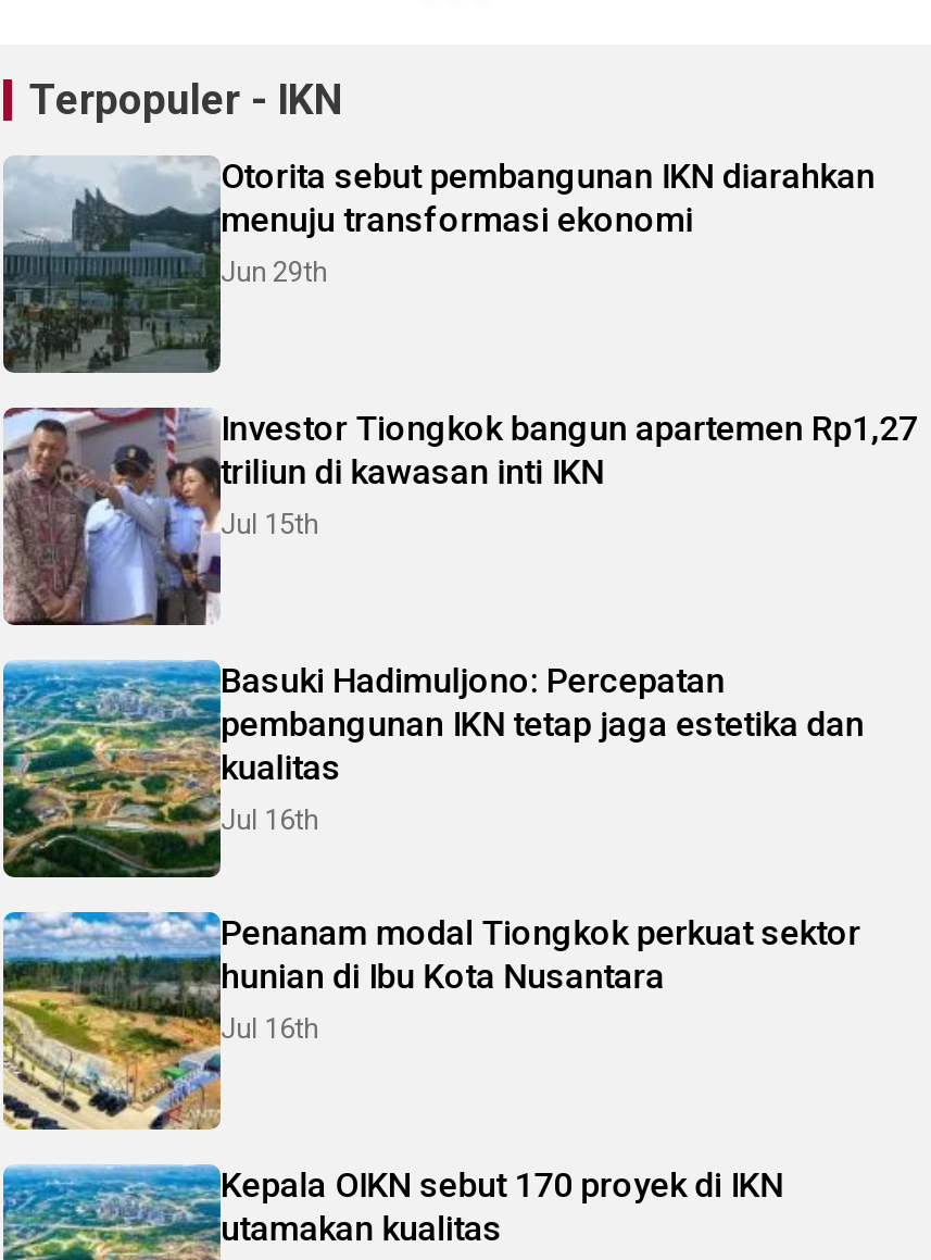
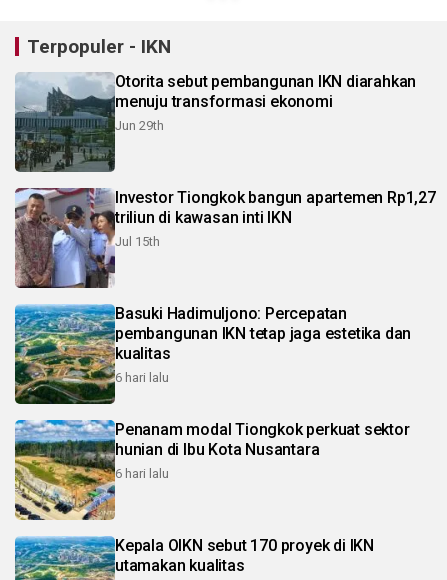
[221,804,318,837] Jul 16th -> [115,370,169,385] 6 hari lalu
[221,1013,318,1046] Jul 16th -> [115,466,169,481] 6 hari lalu

